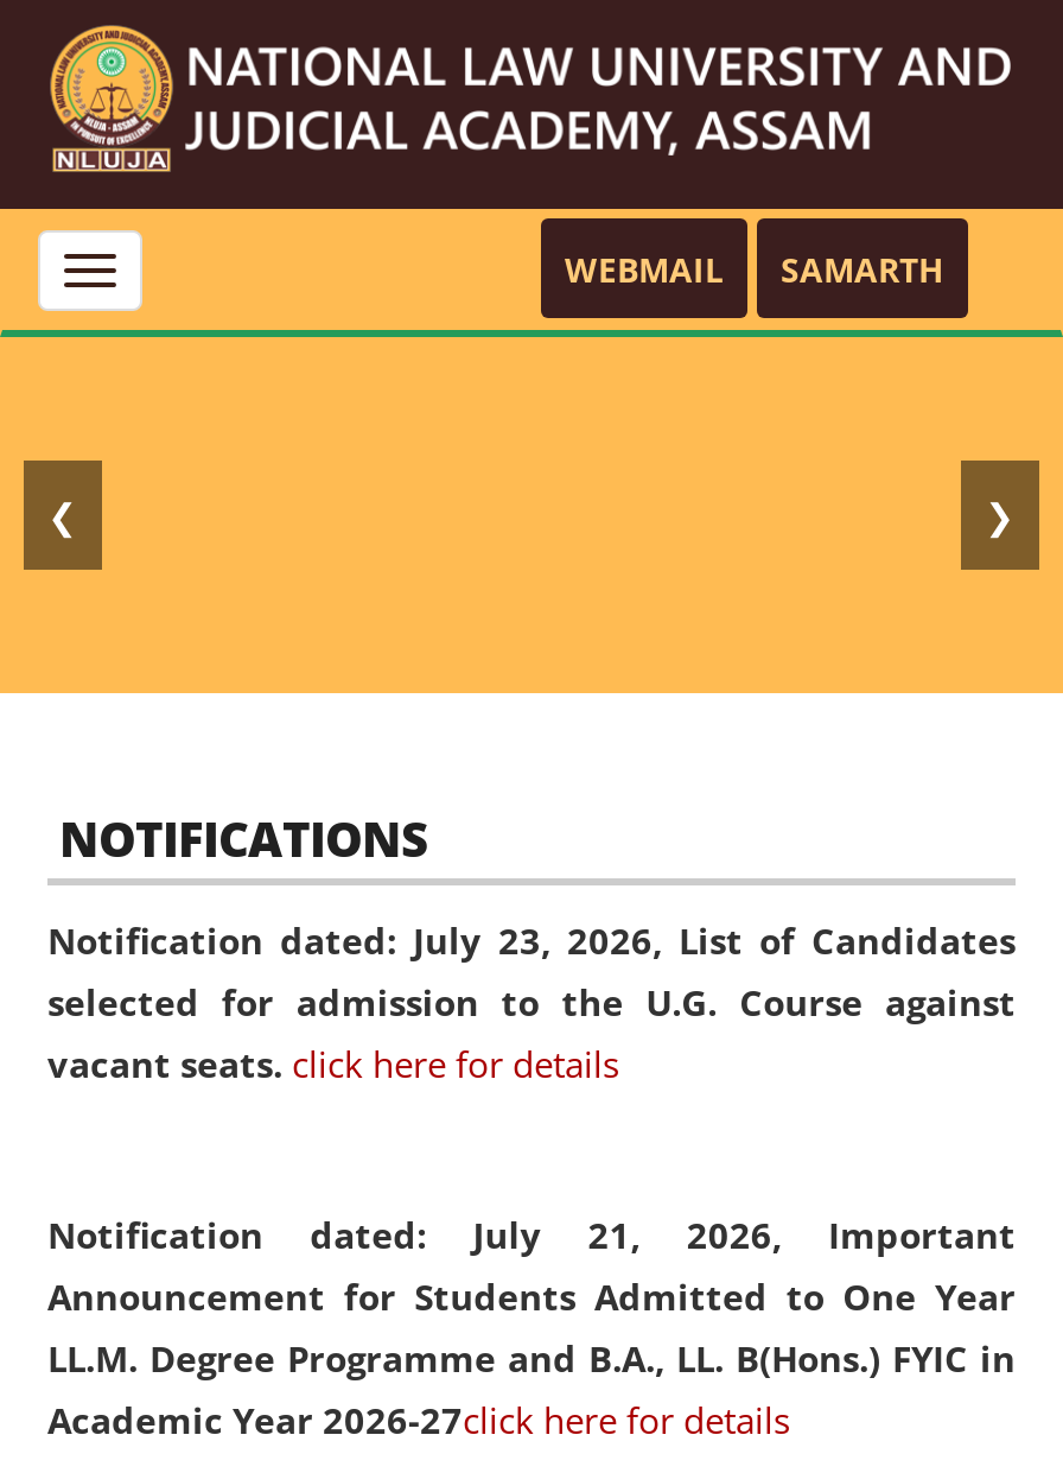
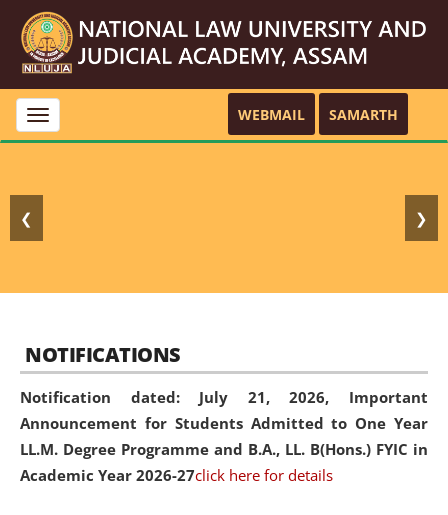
[47,915,1016,1086] Notification dated: July 23, 2026, List of Candidates | selected for admission to the U.G. Course against | vacant seats. click here for details -> none

